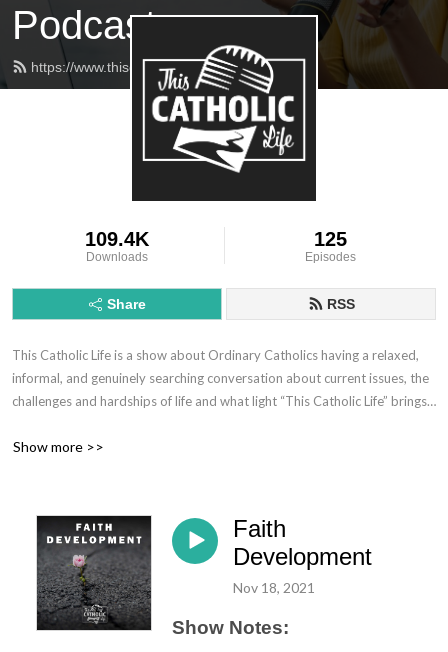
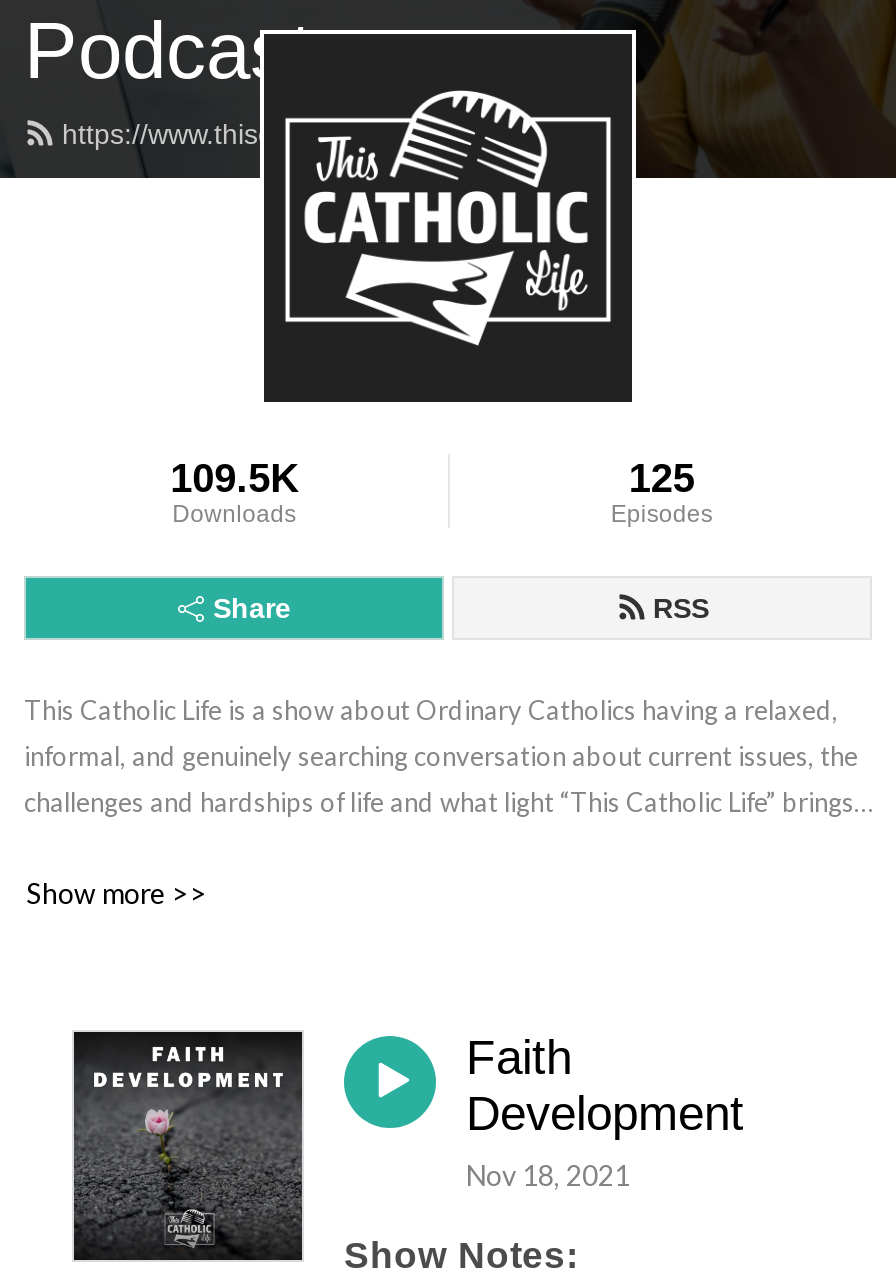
[85,228,149,250] 109.4K -> [170,456,298,500] 109.5K

